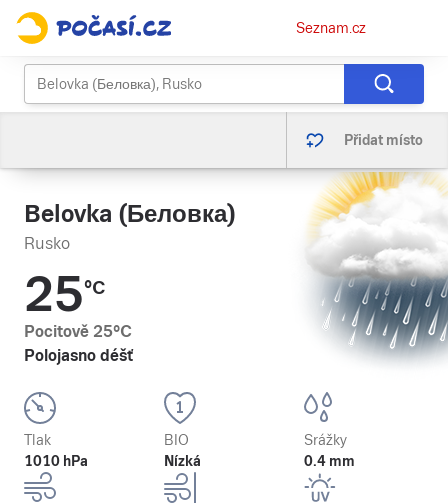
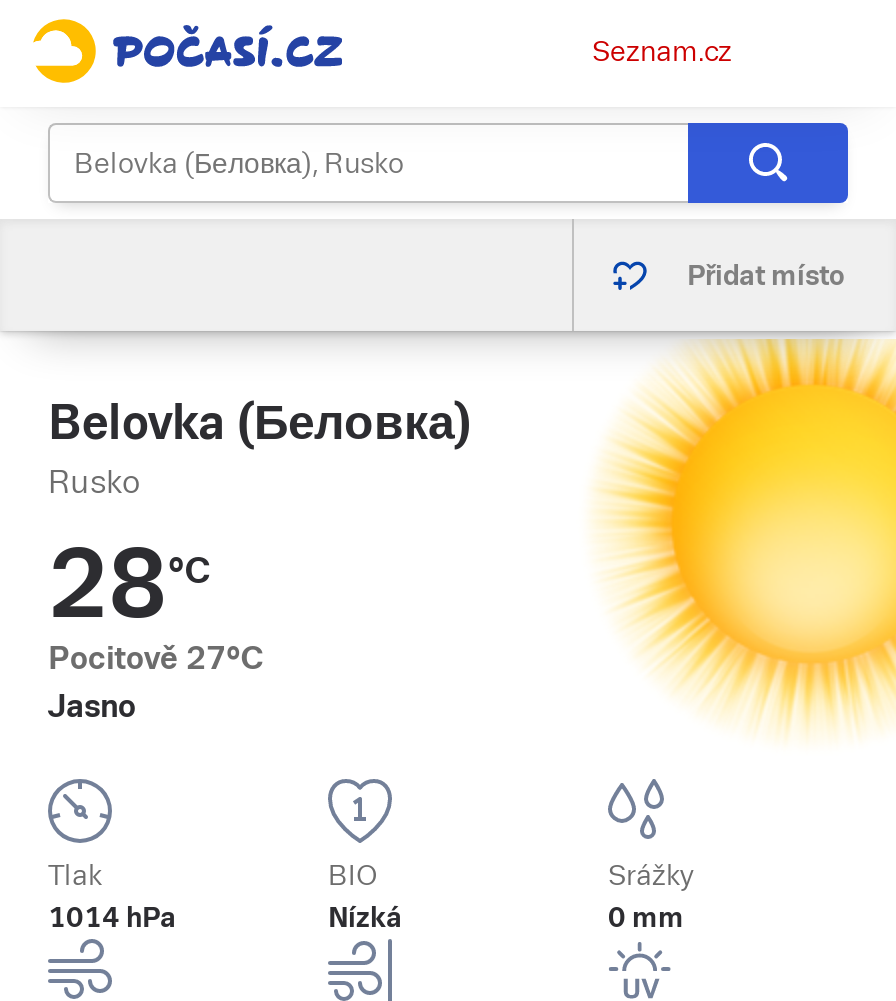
[298,172,445,368] [image] -> [594,339,890,735] [image]
[24,267,133,365] 25°C | Pocitově 25°C | Polojasno déšť -> [48,529,264,725] 28°C | Pocitově 27°C | Jasno
[24,453,88,469] 1010 hPa -> [48,901,176,933] 1014 hPa
[304,453,355,469] 0.4 mm -> [608,901,684,933] 0 mm

